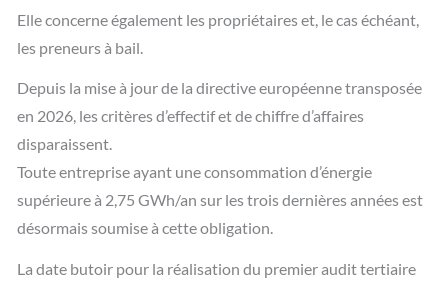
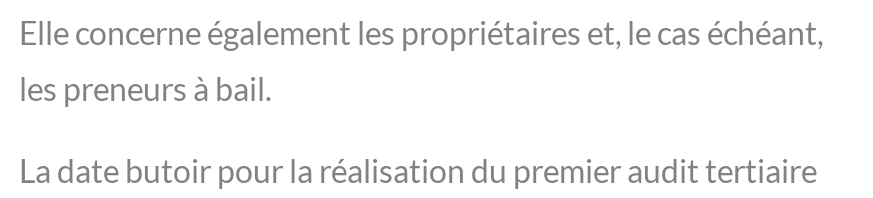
[17,78,423,237] Depuis la mise à jour de la directive européenne transposée | en 2026, les critères d’effectif et de chiffre d’affaires | disparaissent. | Toute entreprise ayant une consommation d’énergie | supérieure à 2,75 GWh/an sur les trois dernières années est | désormais soumise à cette obligation. -> none

